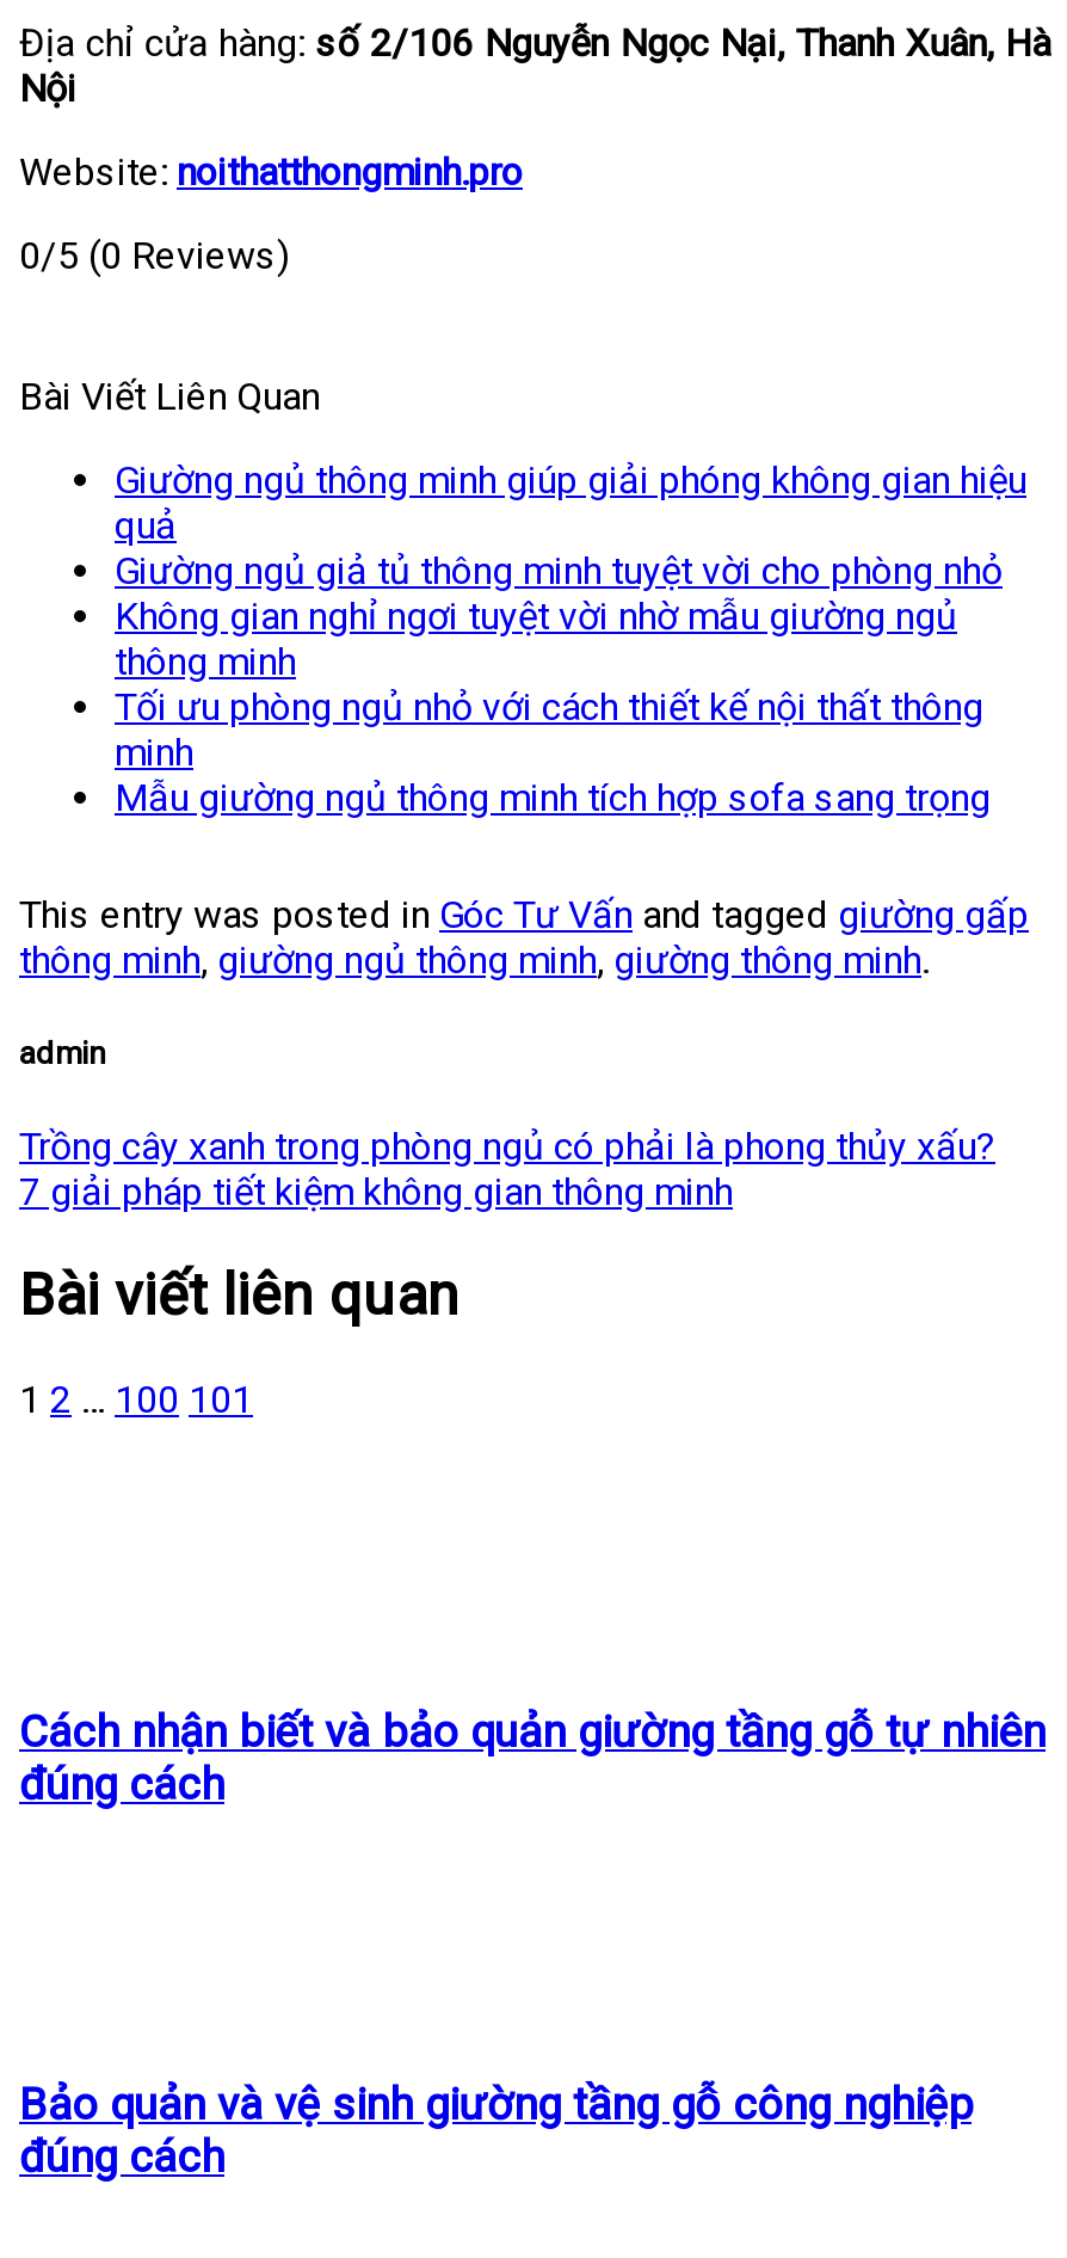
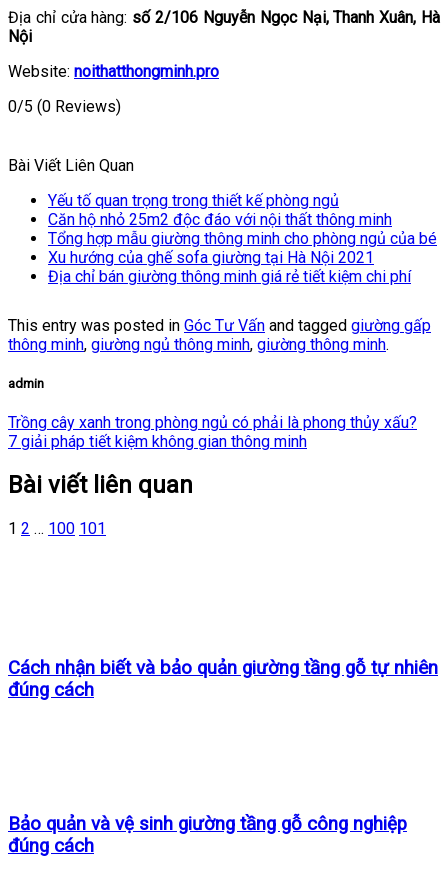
[115,458,1026,821] Giường ngủ thông minh giúp giải phóng không gian hiệu | quả | Giường ngủ giả tủ thông minh tuyệt vời cho phòng nhỏ | Không gian nghỉ ngơi tuyệt vời nhờ mẫu giường ngủ | thông minh | Tối ưu phòng ngủ nhỏ với cách thiết kế nội thất thông | minh | Mẫu giường ngủ thông minh tích hợp sofa sang trọng -> [48,191,437,286] Yếu tố quan trọng trong thiết kế phòng ngủ | Căn hộ nhỏ 25m2 độc đáo với nội thất thông minh | Tổng hợp mẫu giường thông minh cho phòng ngủ của bé | Xu hướng của ghế sofa giường tại Hà Nội 2021 | Địa chỉ bán giường thông minh giá rẻ tiết kiệm chi phí

